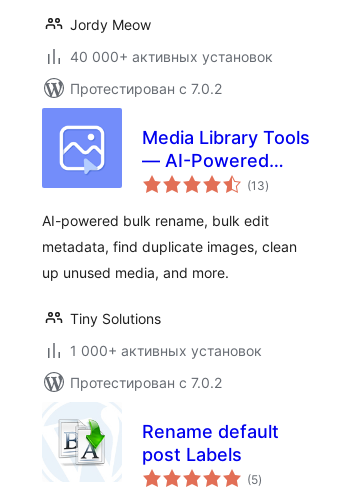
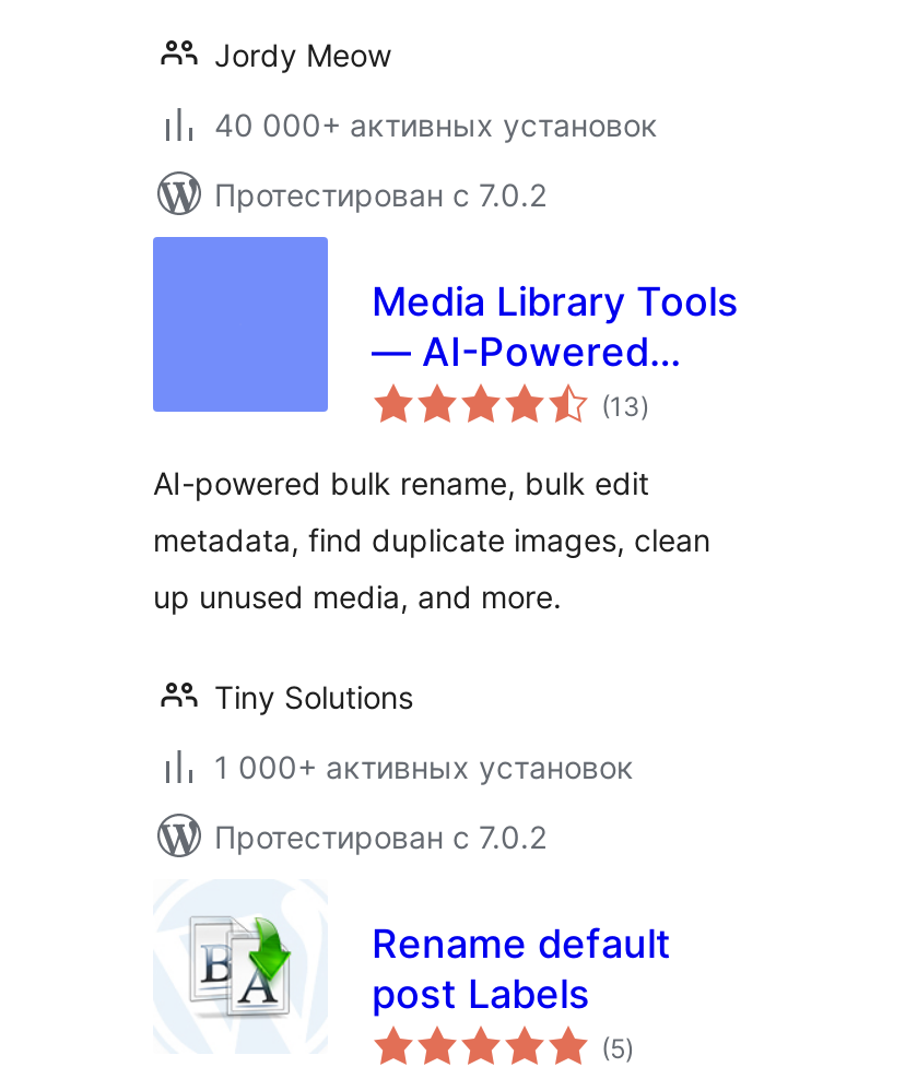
[58,124,105,174] [image] -> none

